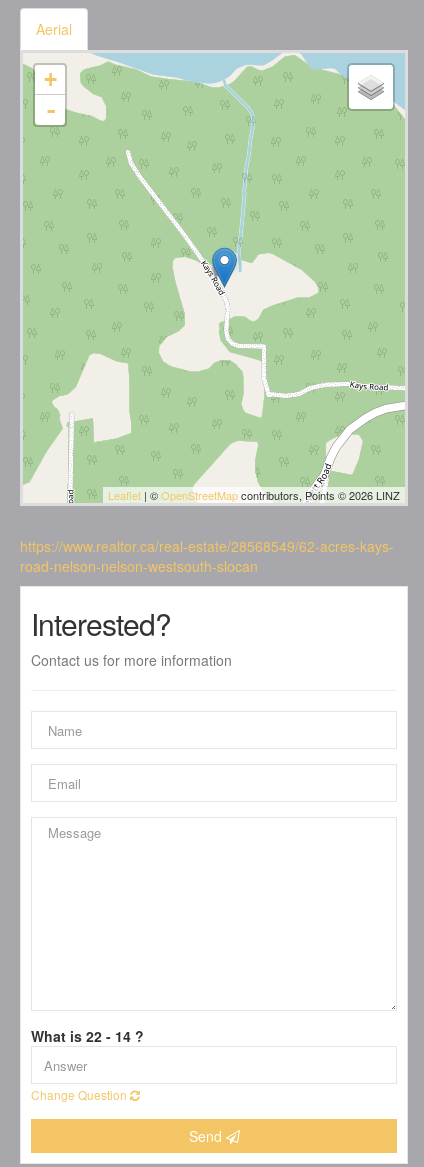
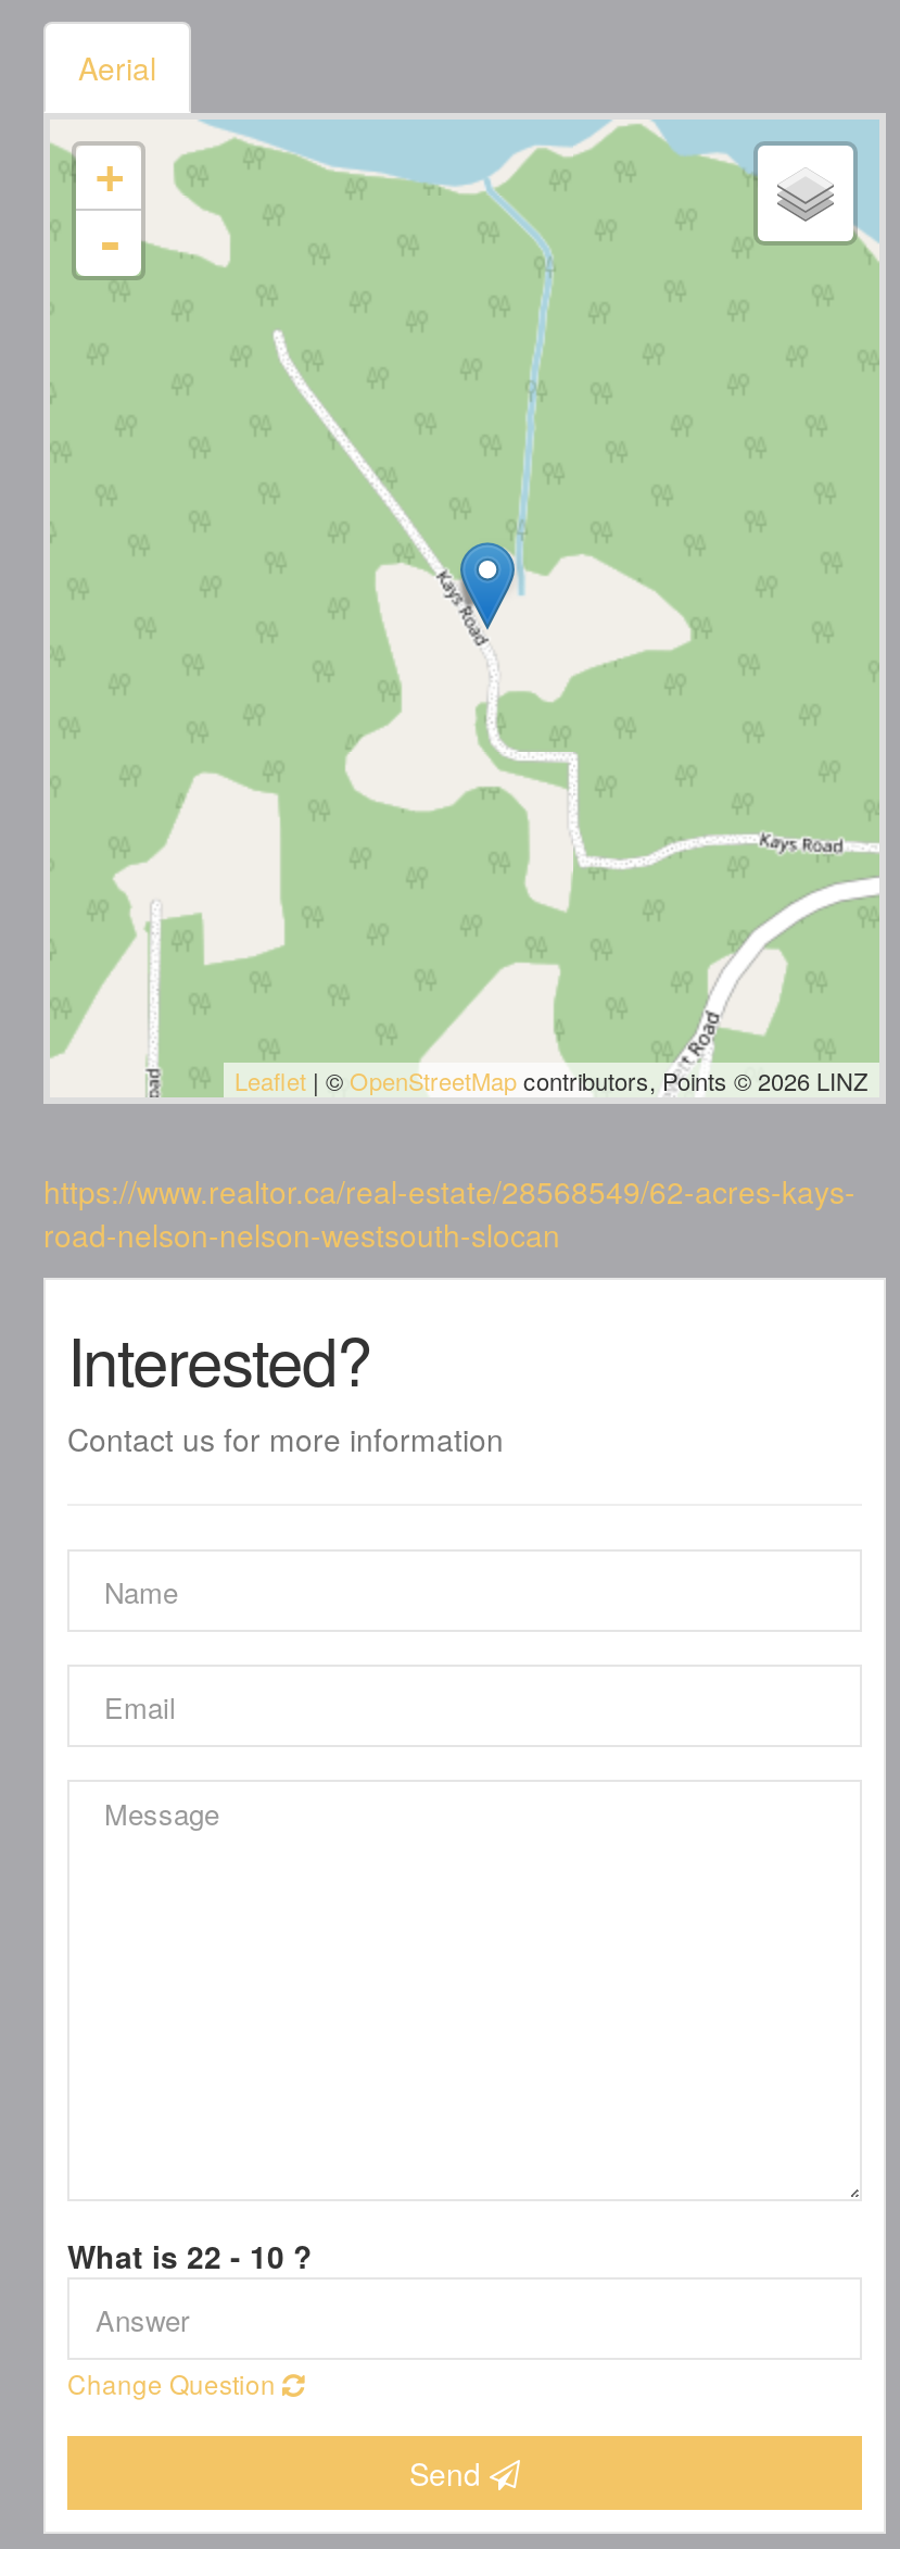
[31,1026,144,1046] What is 22 - 14 ? -> [67,2234,313,2277] What is 22 - 10 ?

